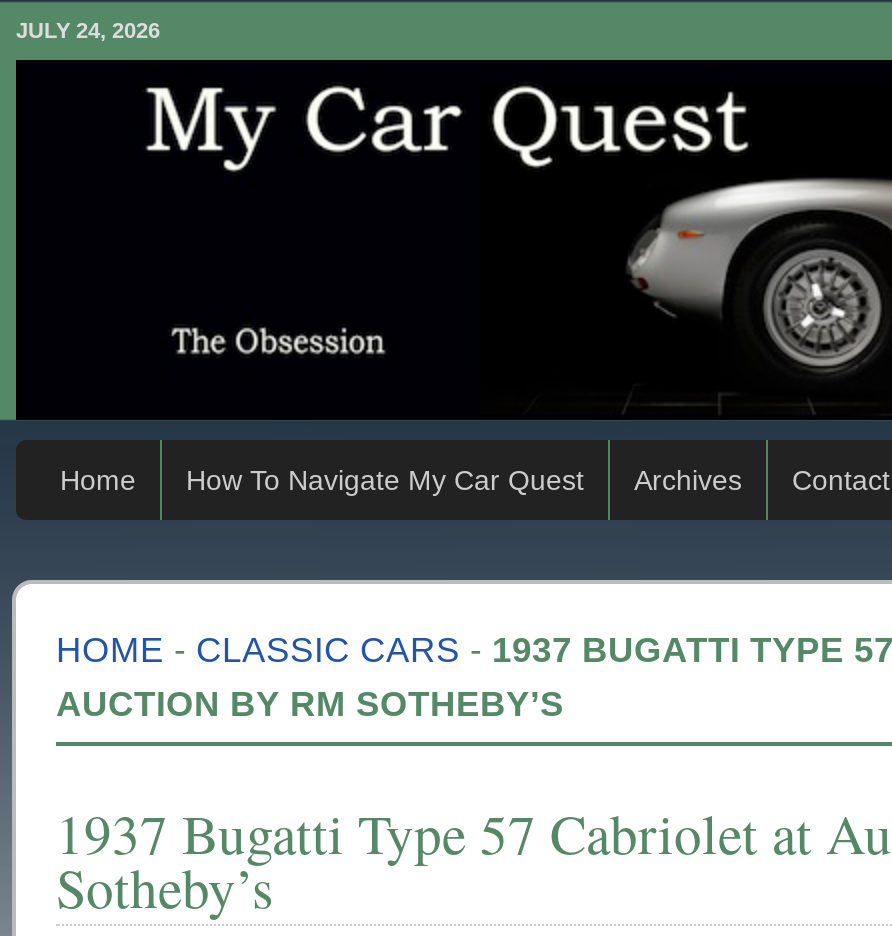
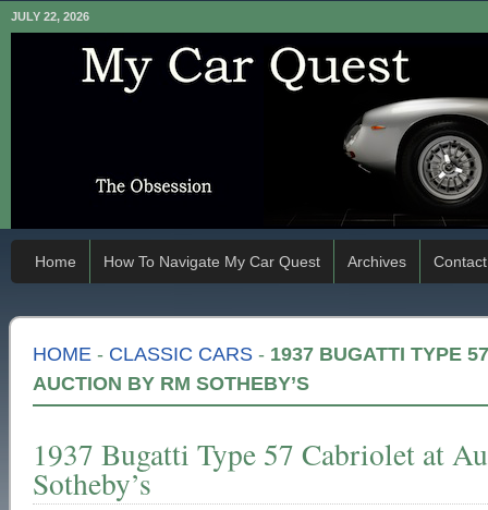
[16,18,160,42] JULY 24, 2026 -> [11,10,89,23] JULY 22, 2026

